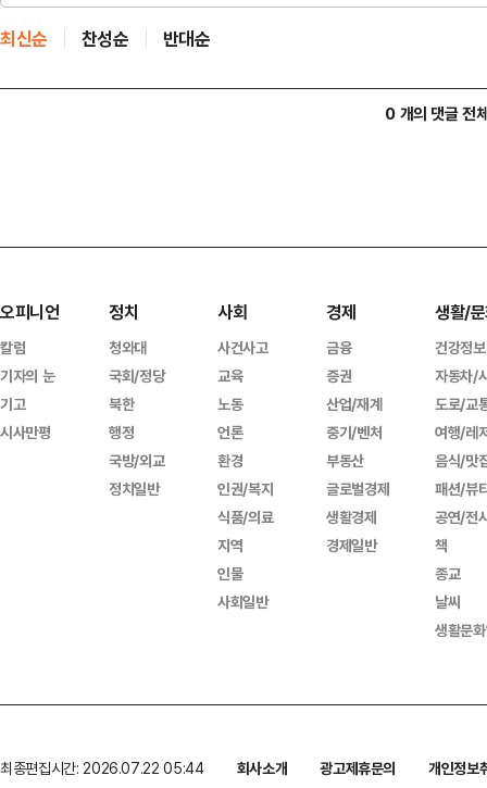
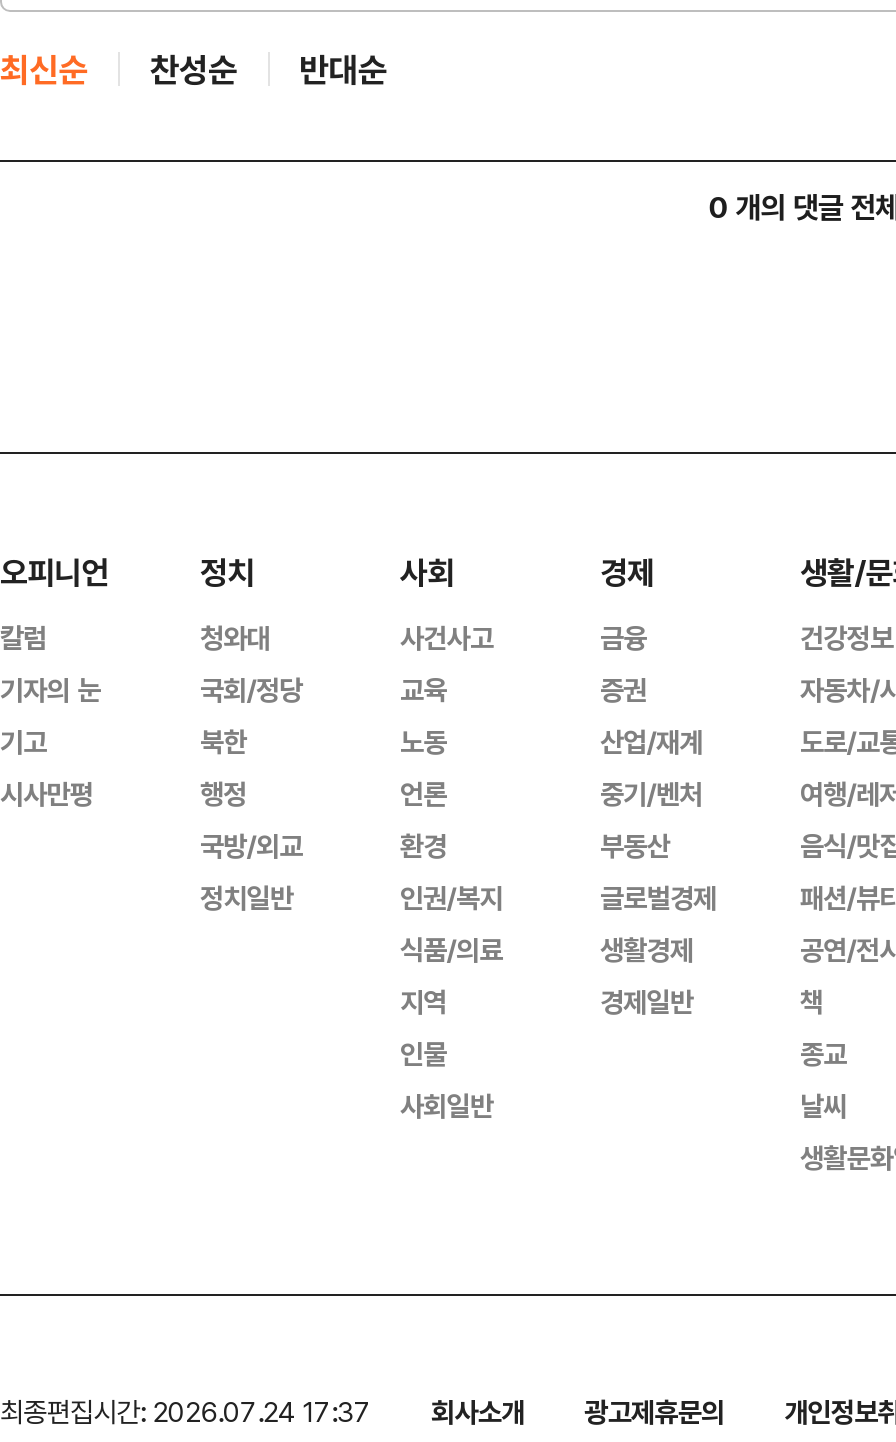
[0,758,204,778] 최종편집시간: 2026.07.22 05:44 -> [0,1392,371,1430] 최종편집시간: 2026.07.24 17:37

